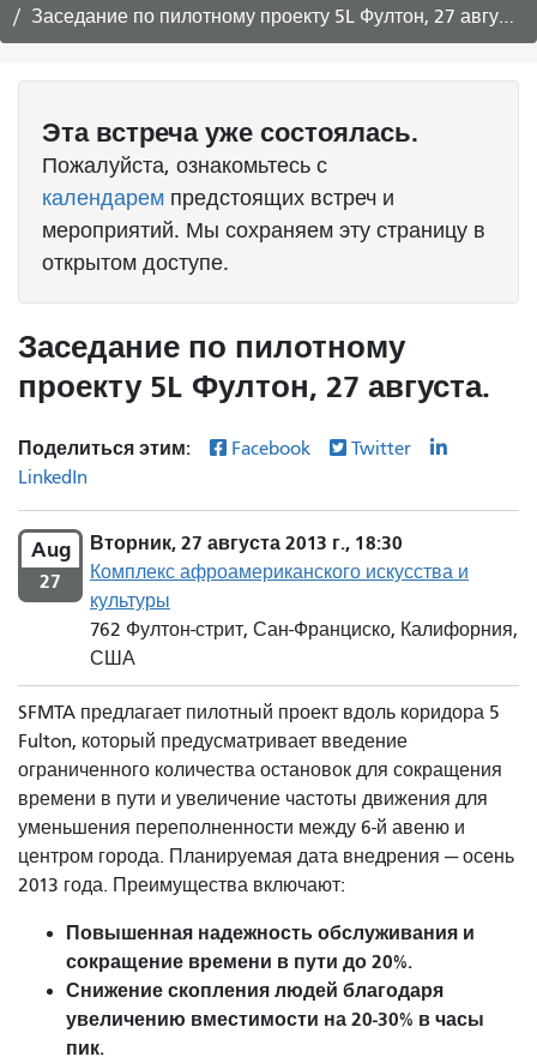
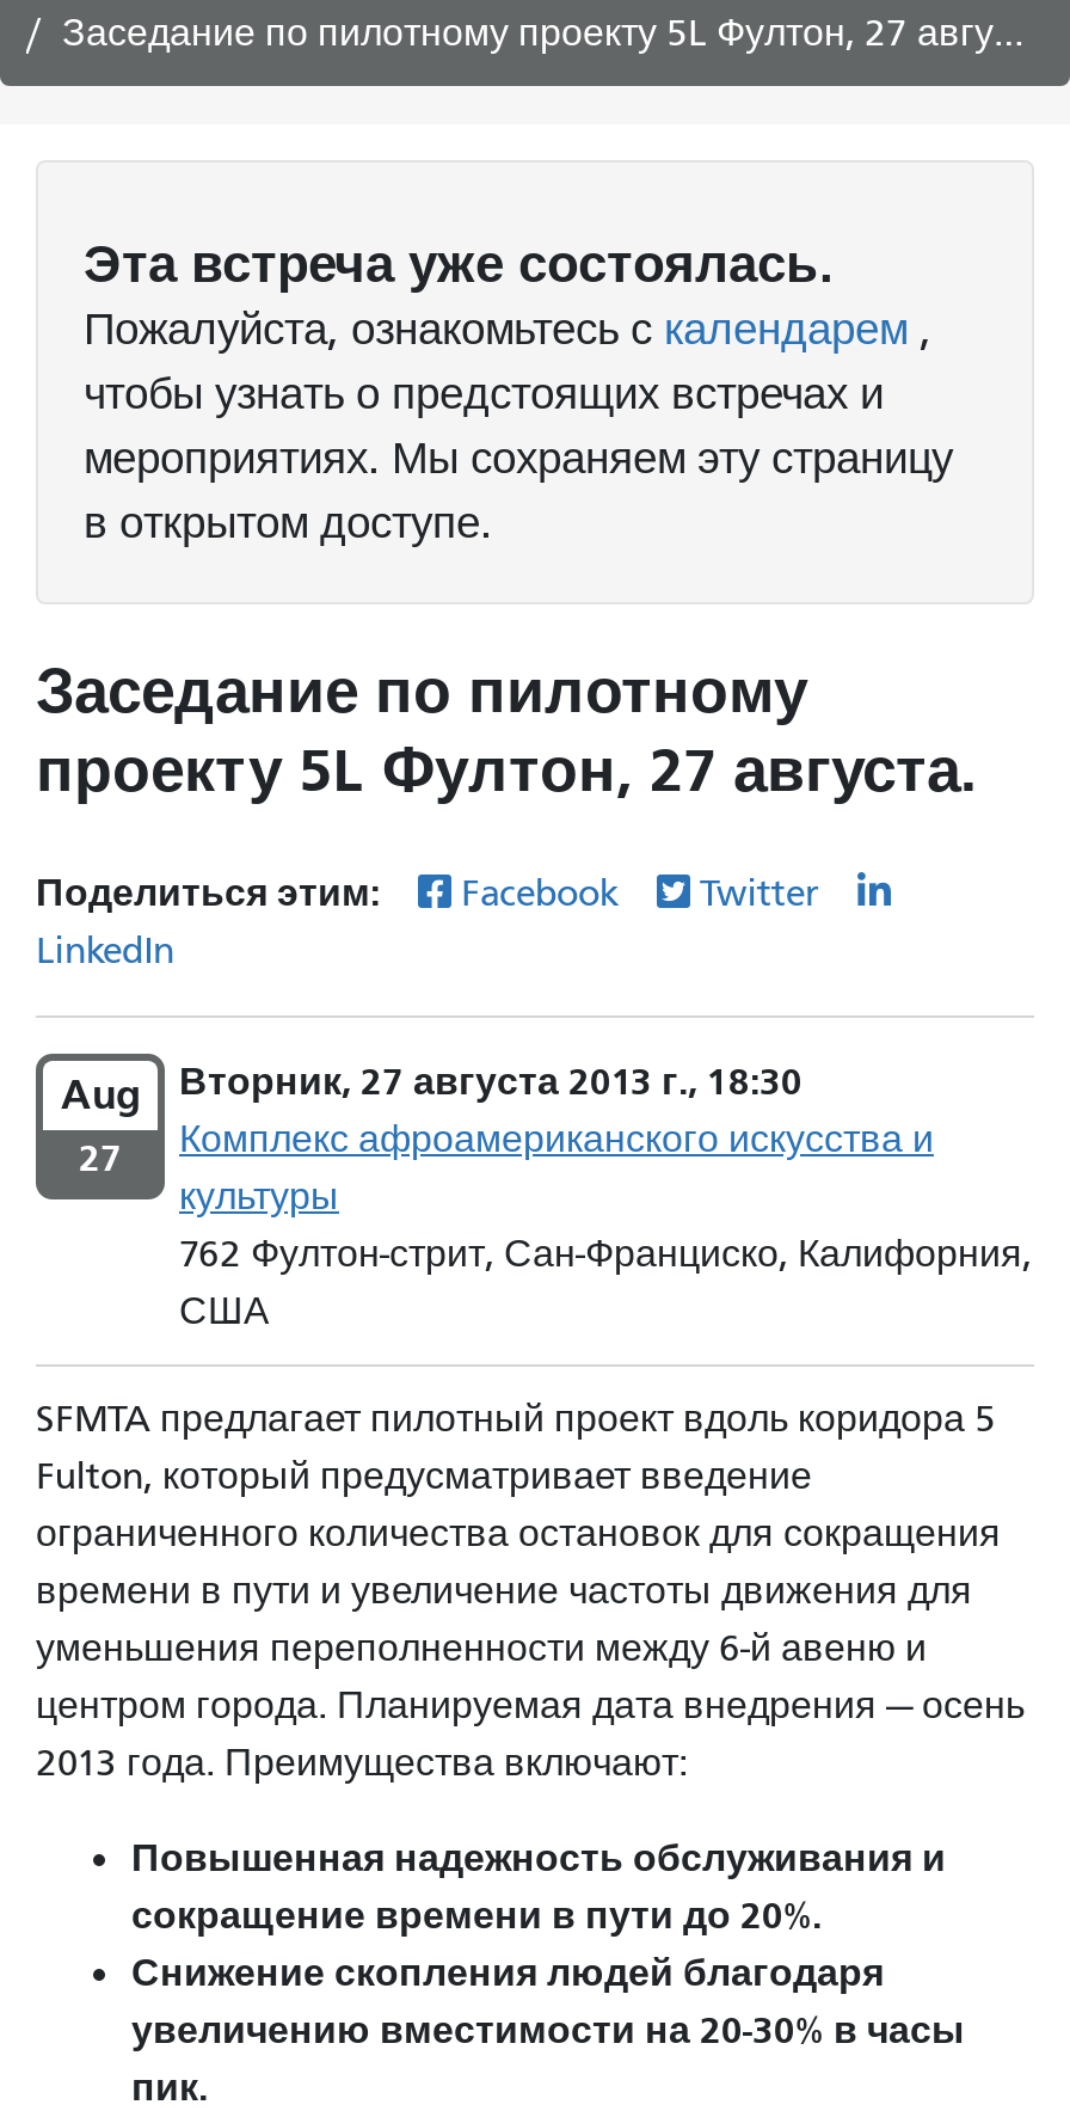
[42,152,485,275] Пожалуйста, ознакомьтесь с | календарем предстоящих встреч и | мероприятий. Мы сохраняем эту страницу в | открытом доступе. -> [84,302,953,549] Пожалуйста, ознакомьтесь с календарем, | чтобы узнать о предстоящих встречах и | мероприятиях. Мы сохраняем эту страницу | в открытом доступе.

